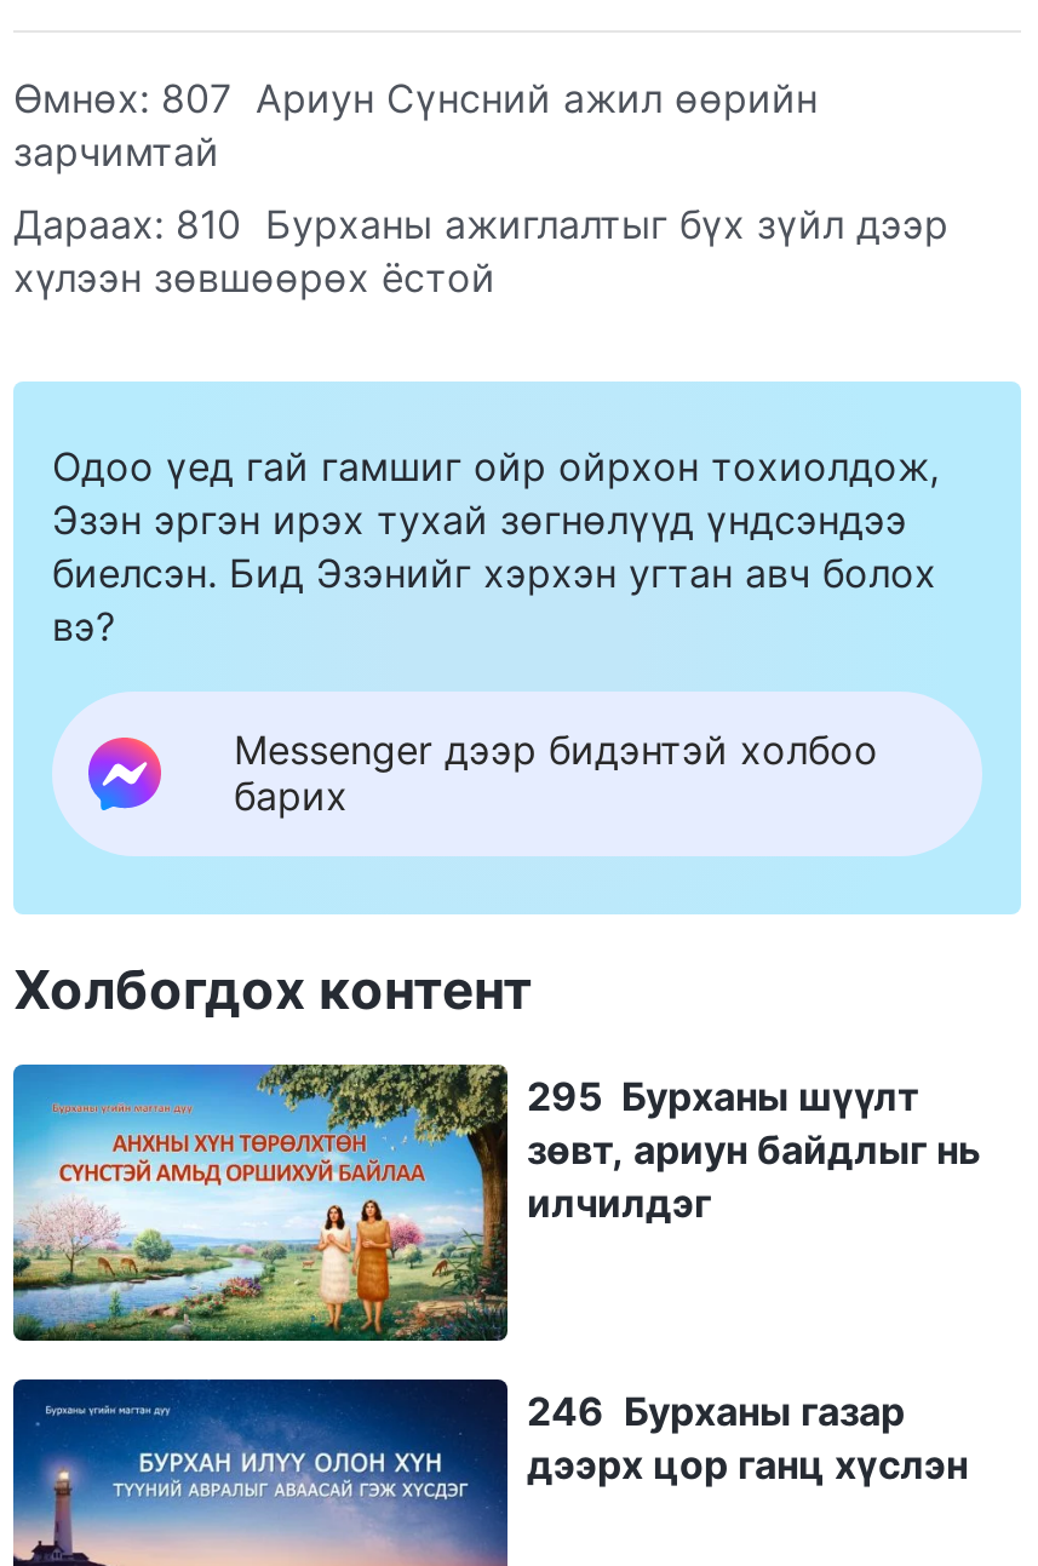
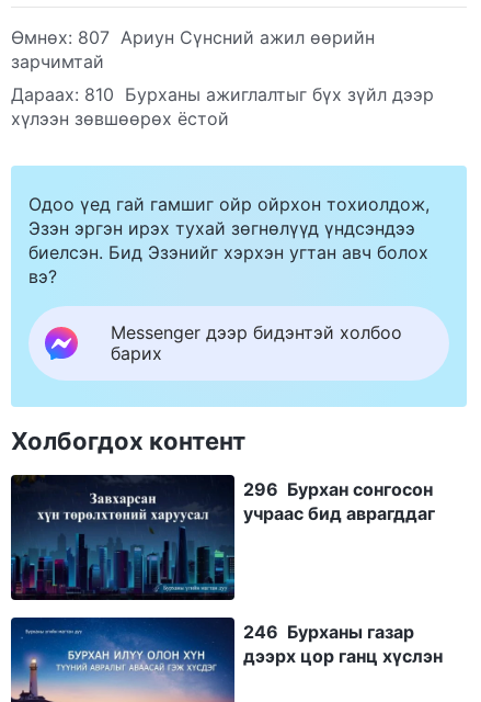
[11,1062,980,1341] [image] | 295 Бурханы шүүлт | зөвт, ариун байдлыг нь | илчилдэг -> [10,474,435,600] [image] | 296 Бурхан сонгосон | учраас бид аврагддаг

